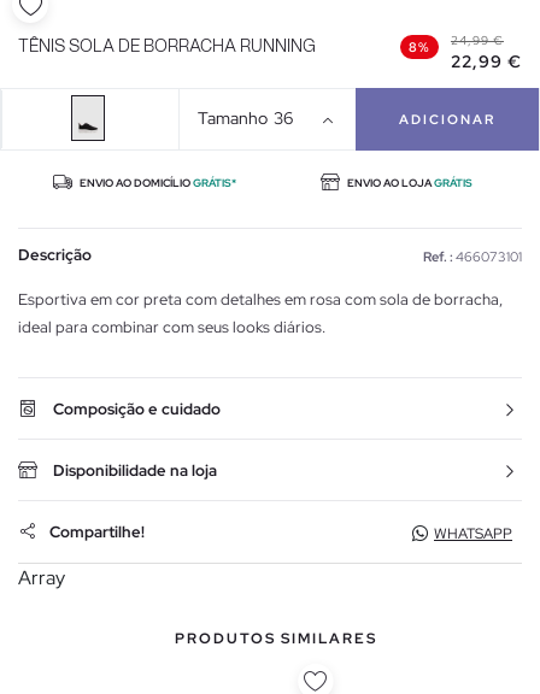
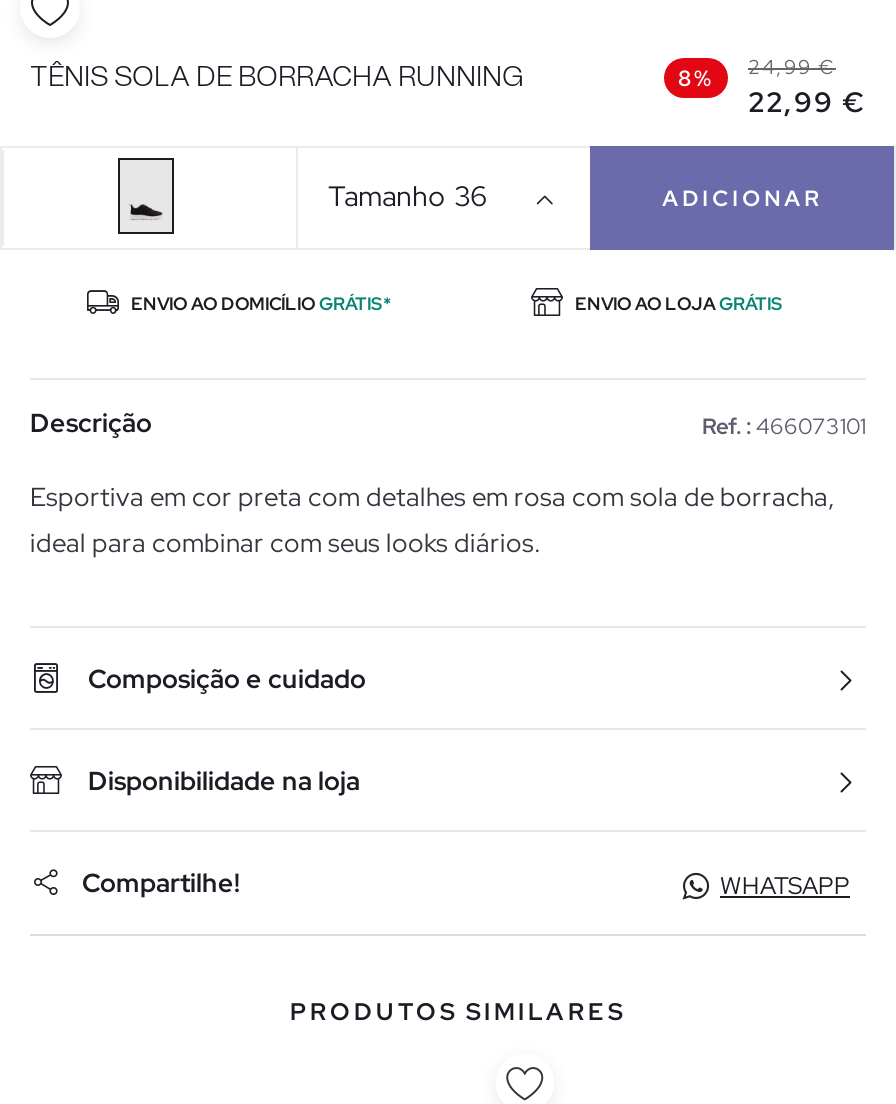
[18,565,65,590] Array -> none

